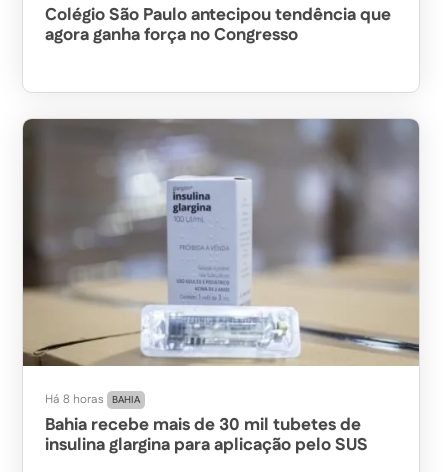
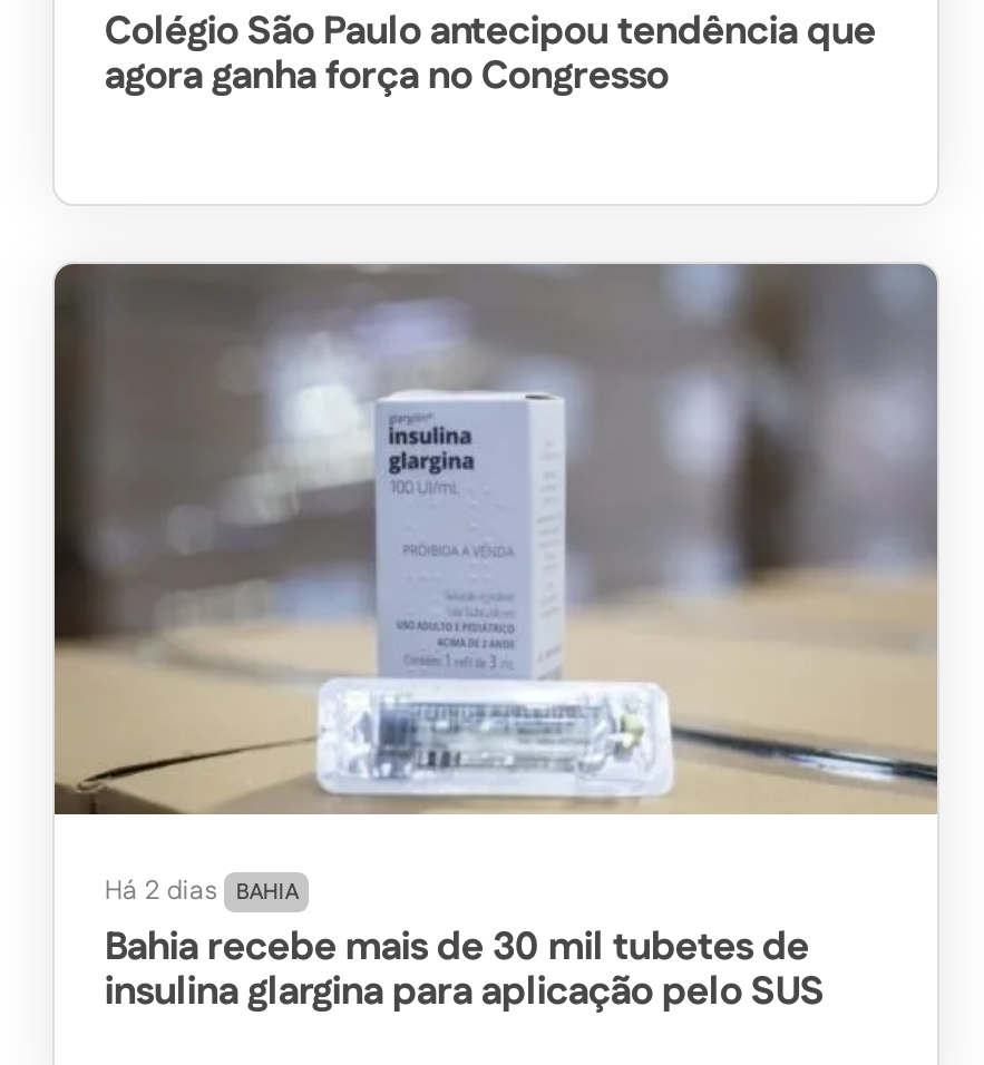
[45,391,140,408] Há 8 horas BAHIA -> [105,872,298,910] Há 2 dias BAHIA

